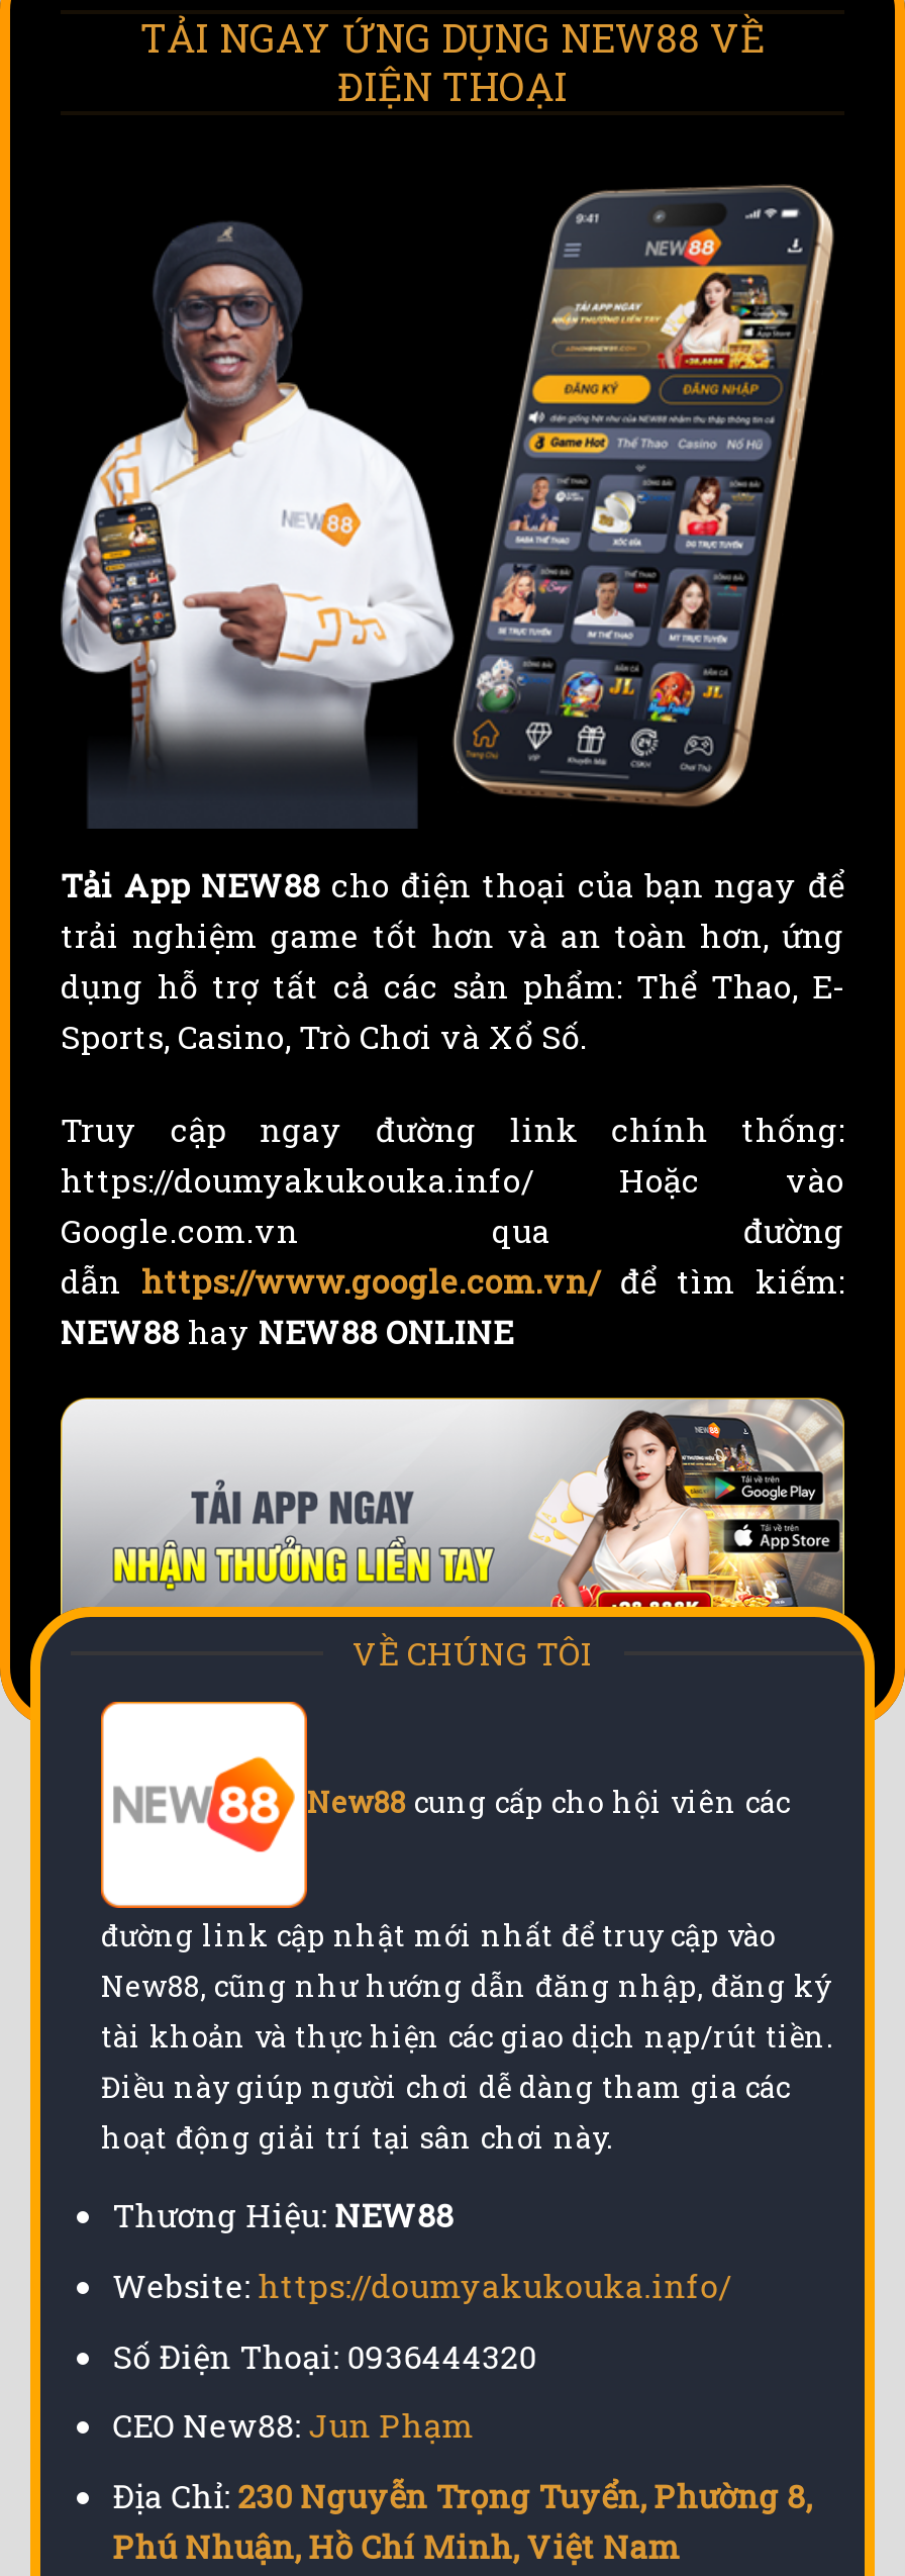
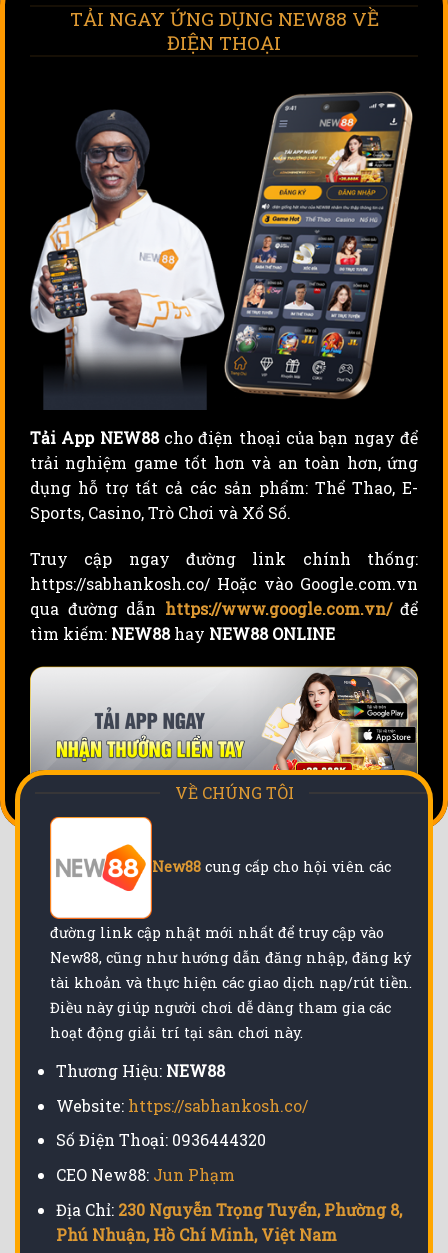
[61,1157,844,1351] https://doumyakukouka.info/ Hoặc vào | Google.com.vn qua đường | dẫn https://www.google.com.vn/ để tìm kiếm: | NEW88 hay NEW88 ONLINE -> [30,572,418,643] https://sabhankosh.co/ Hoặc vào Google.com.vn | qua đường dẫn https://www.google.com.vn/ để | tìm kiếm: NEW88 hay NEW88 ONLINE
[113,2263,731,2306] Website: https://doumyakukouka.info/ -> [56,1095,308,1116] Website: https://sabhankosh.co/

